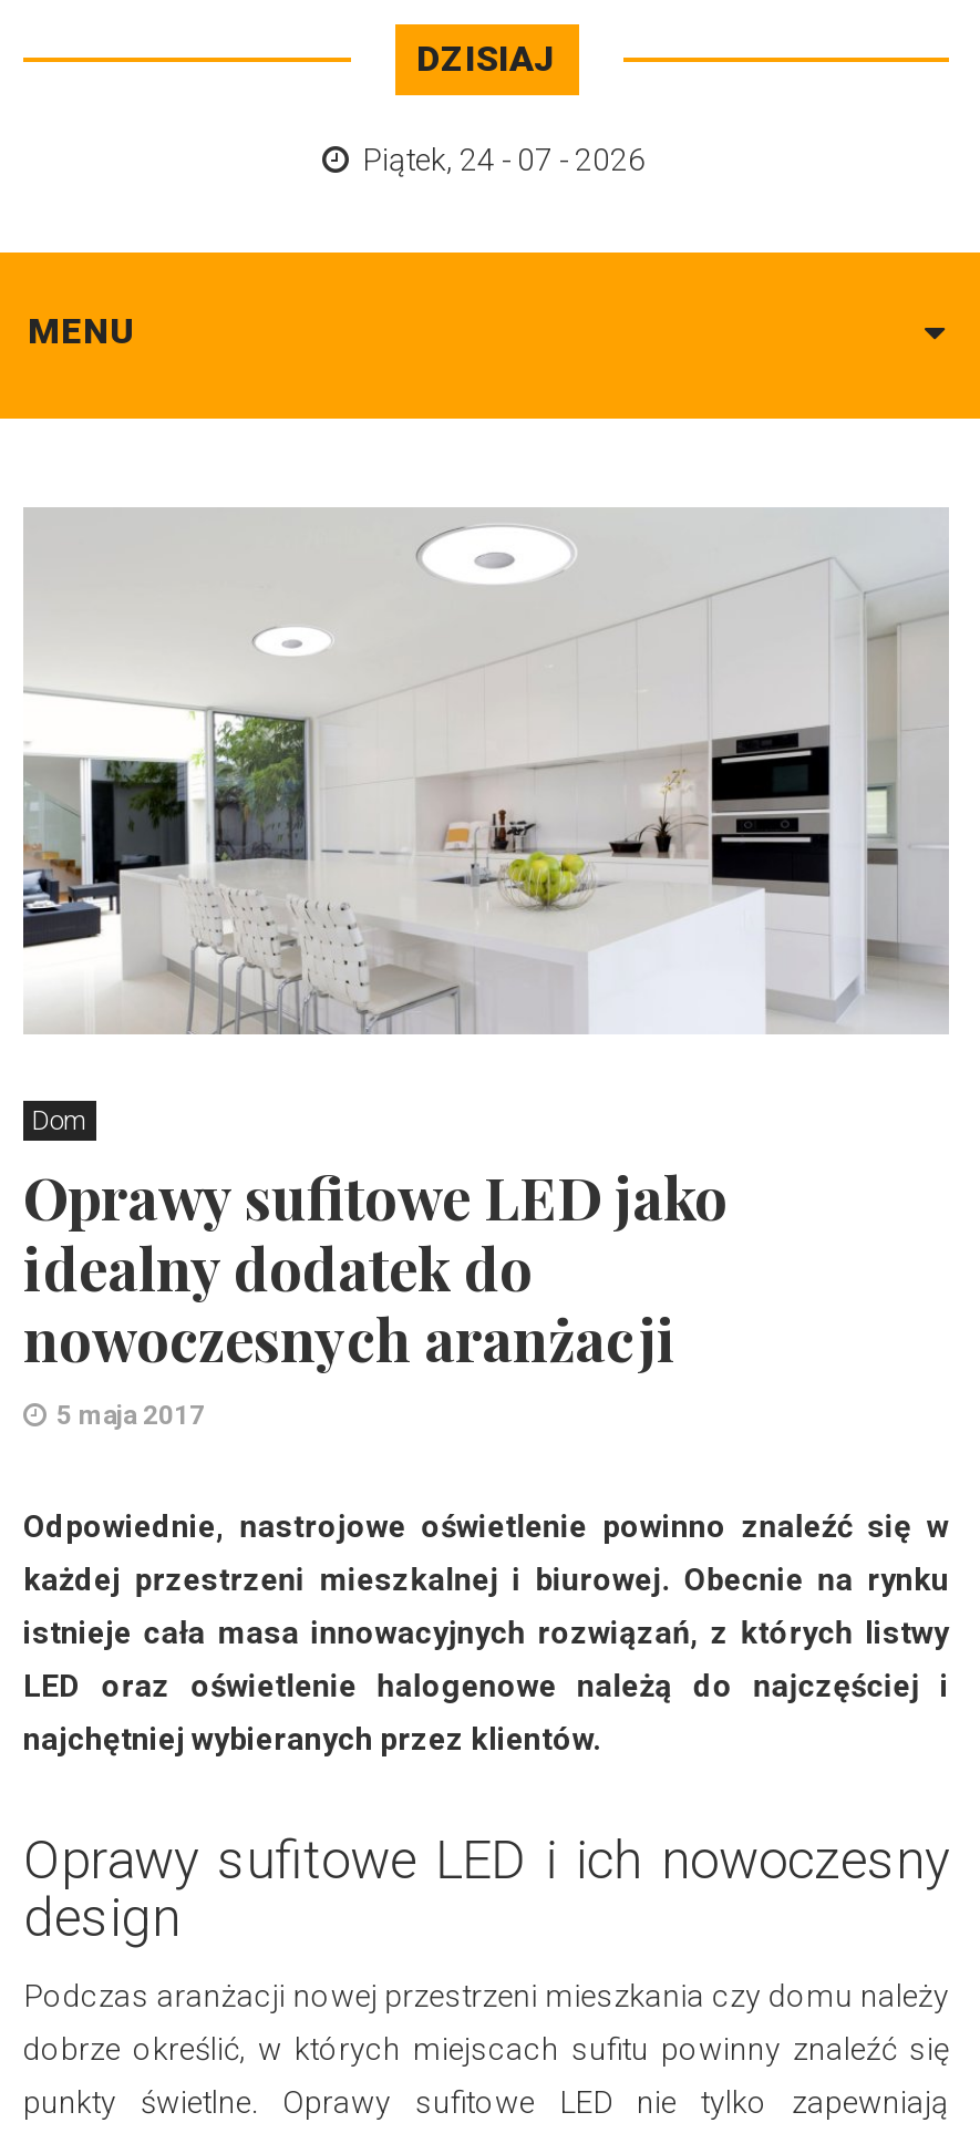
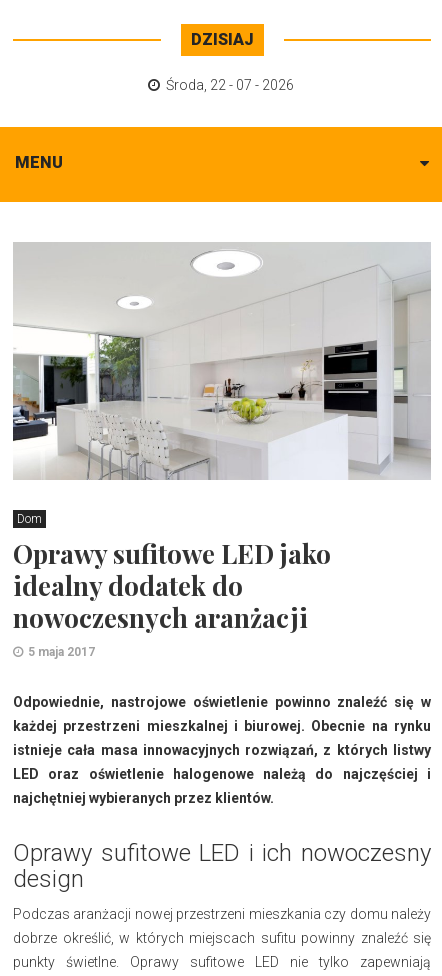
[362,142,646,177] Piątek, 24 - 07 - 2026 -> [166,77,294,93] Środa, 22 - 07 - 2026

